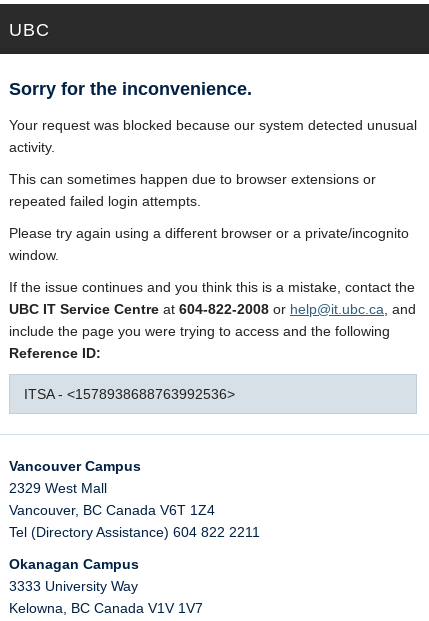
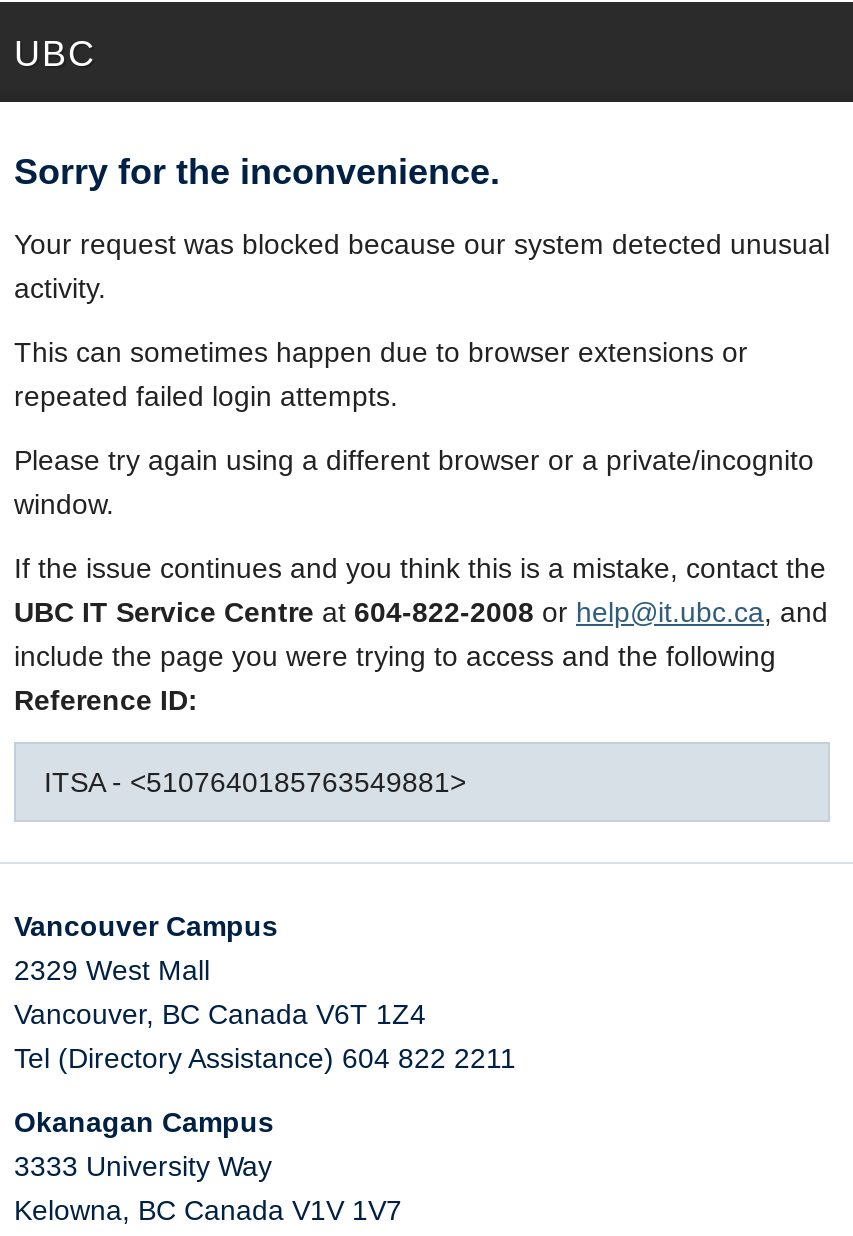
[24,386,235,402] ITSA - <1578938688763992536> -> [44,766,466,798] ITSA - <5107640185763549881>

